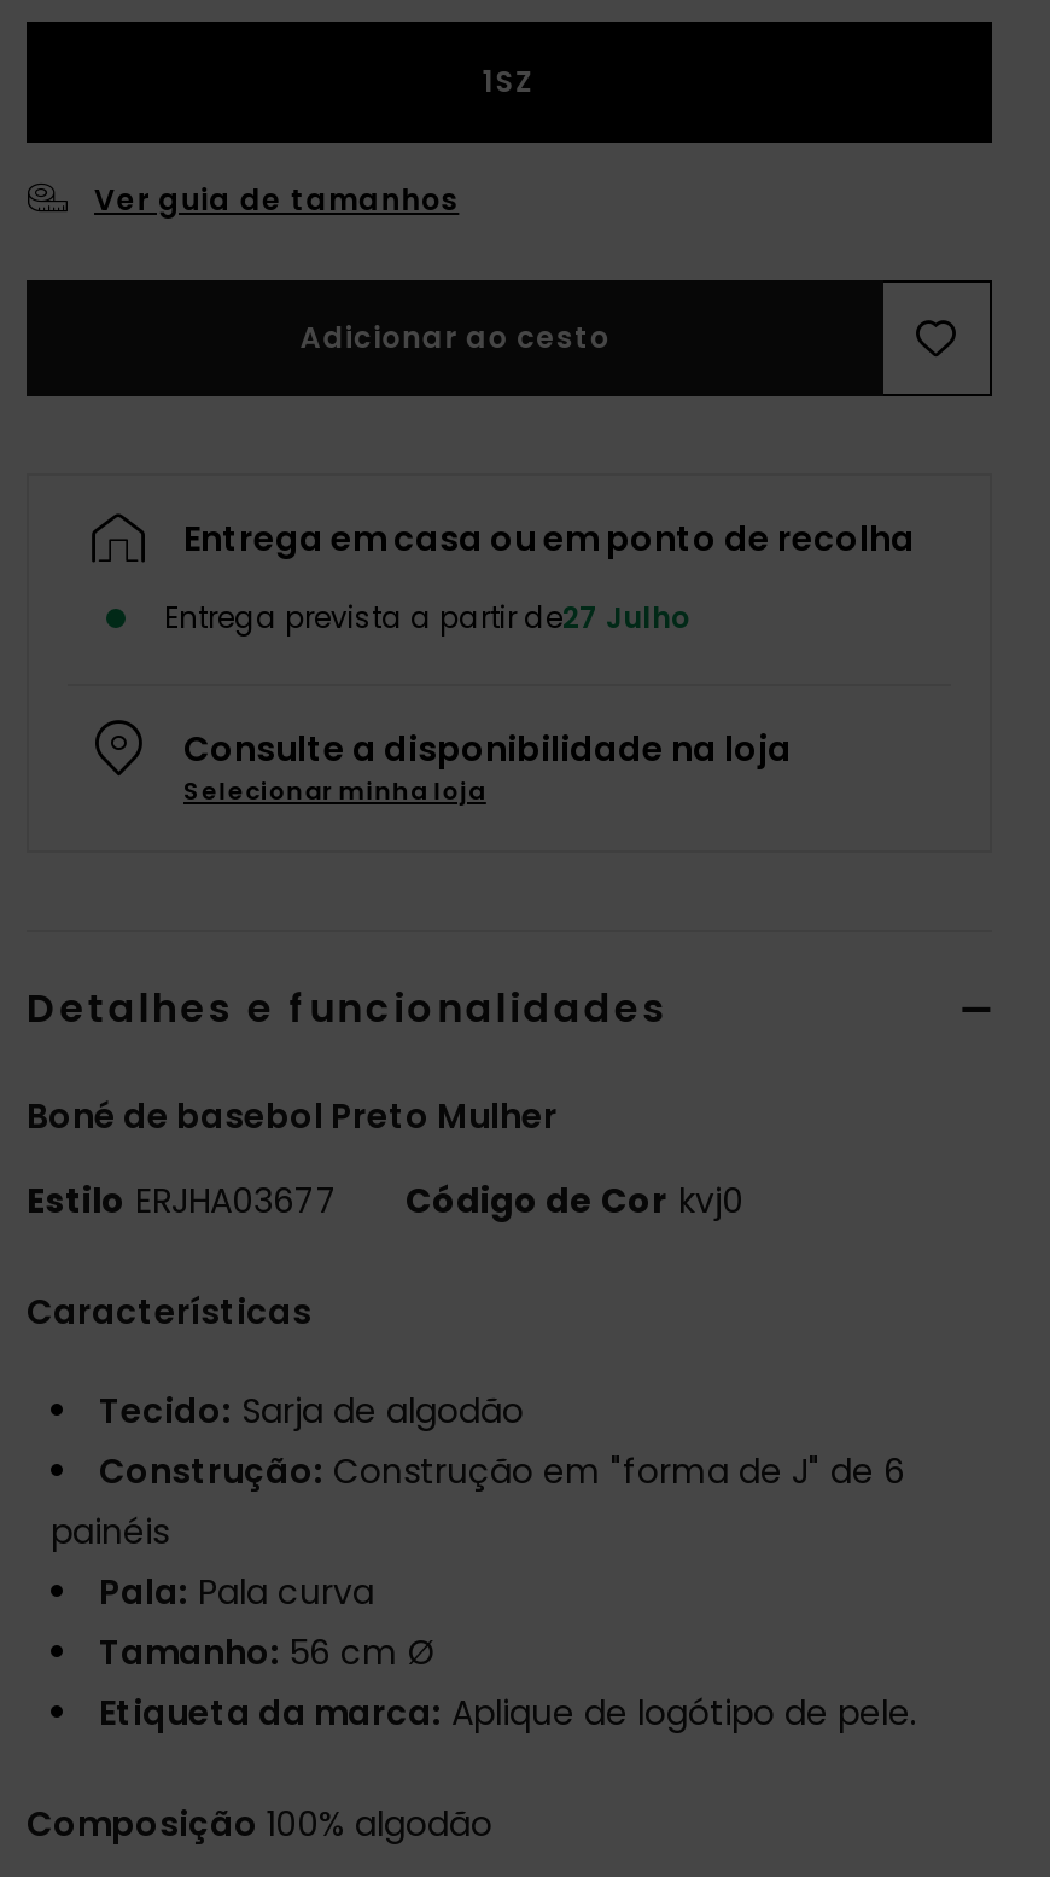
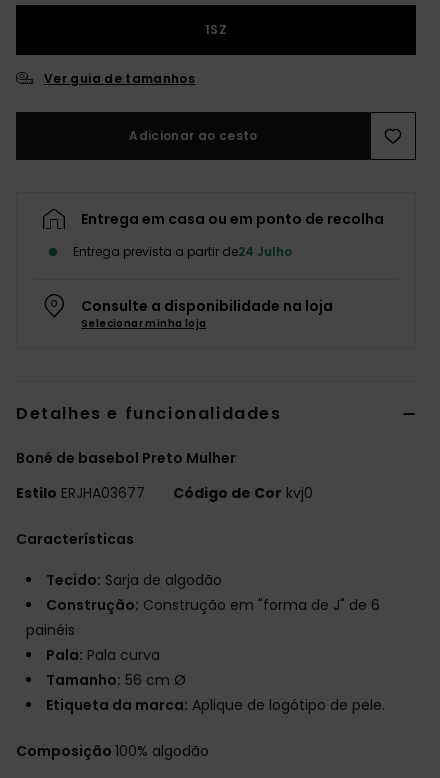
[164,597,690,638] Entrega prevista a partir de27 Julho -> [73,243,292,260] Entrega prevista a partir de24 Julho

